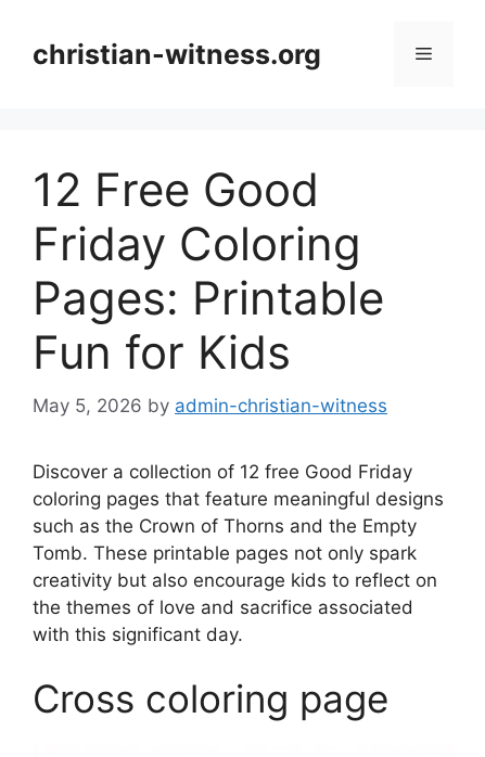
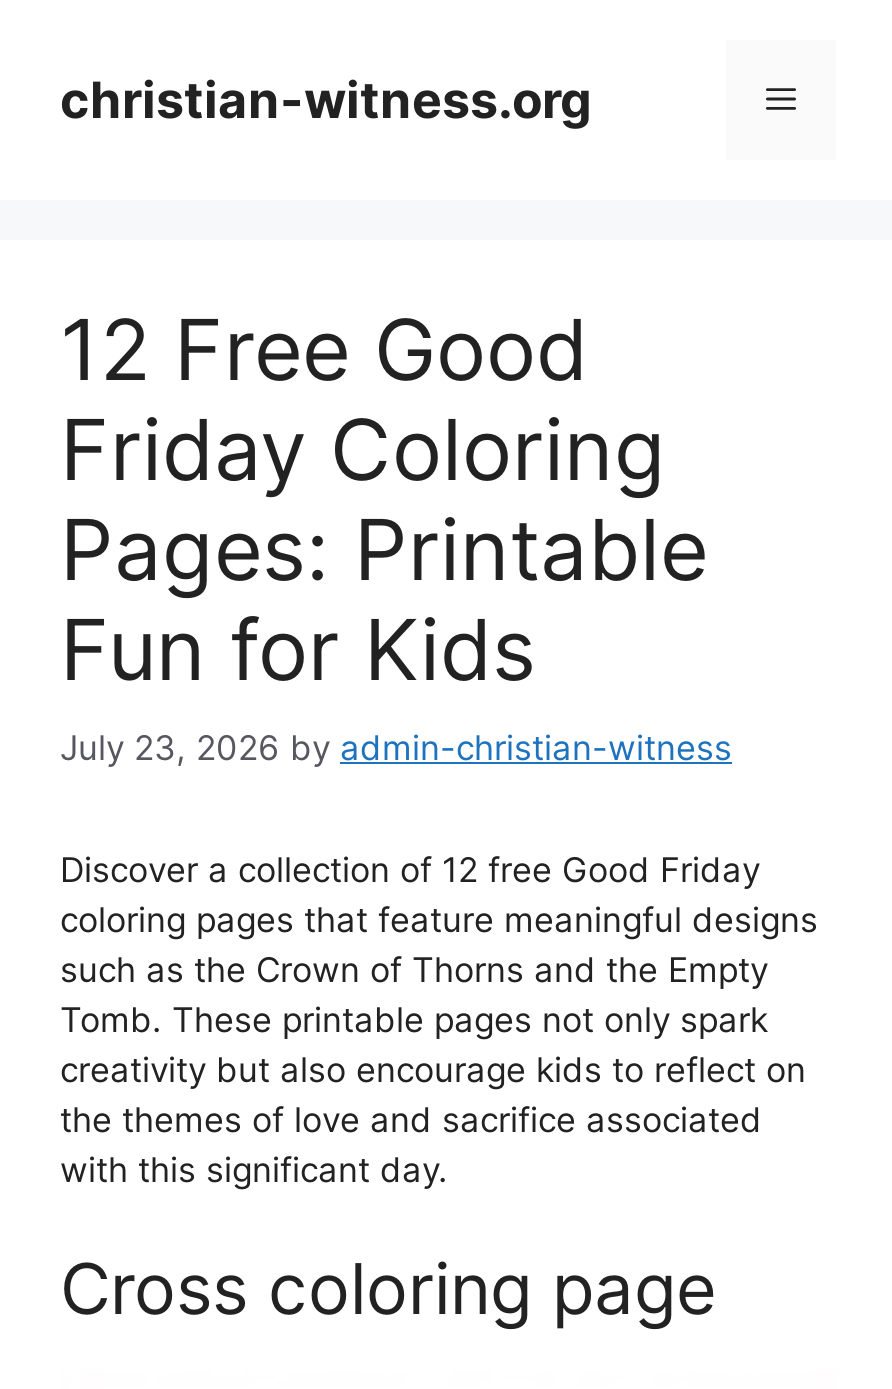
[33,394,387,416] May 5, 2026 by admin-christian-witness -> [60,727,732,767] July 23, 2026 by admin-christian-witness

